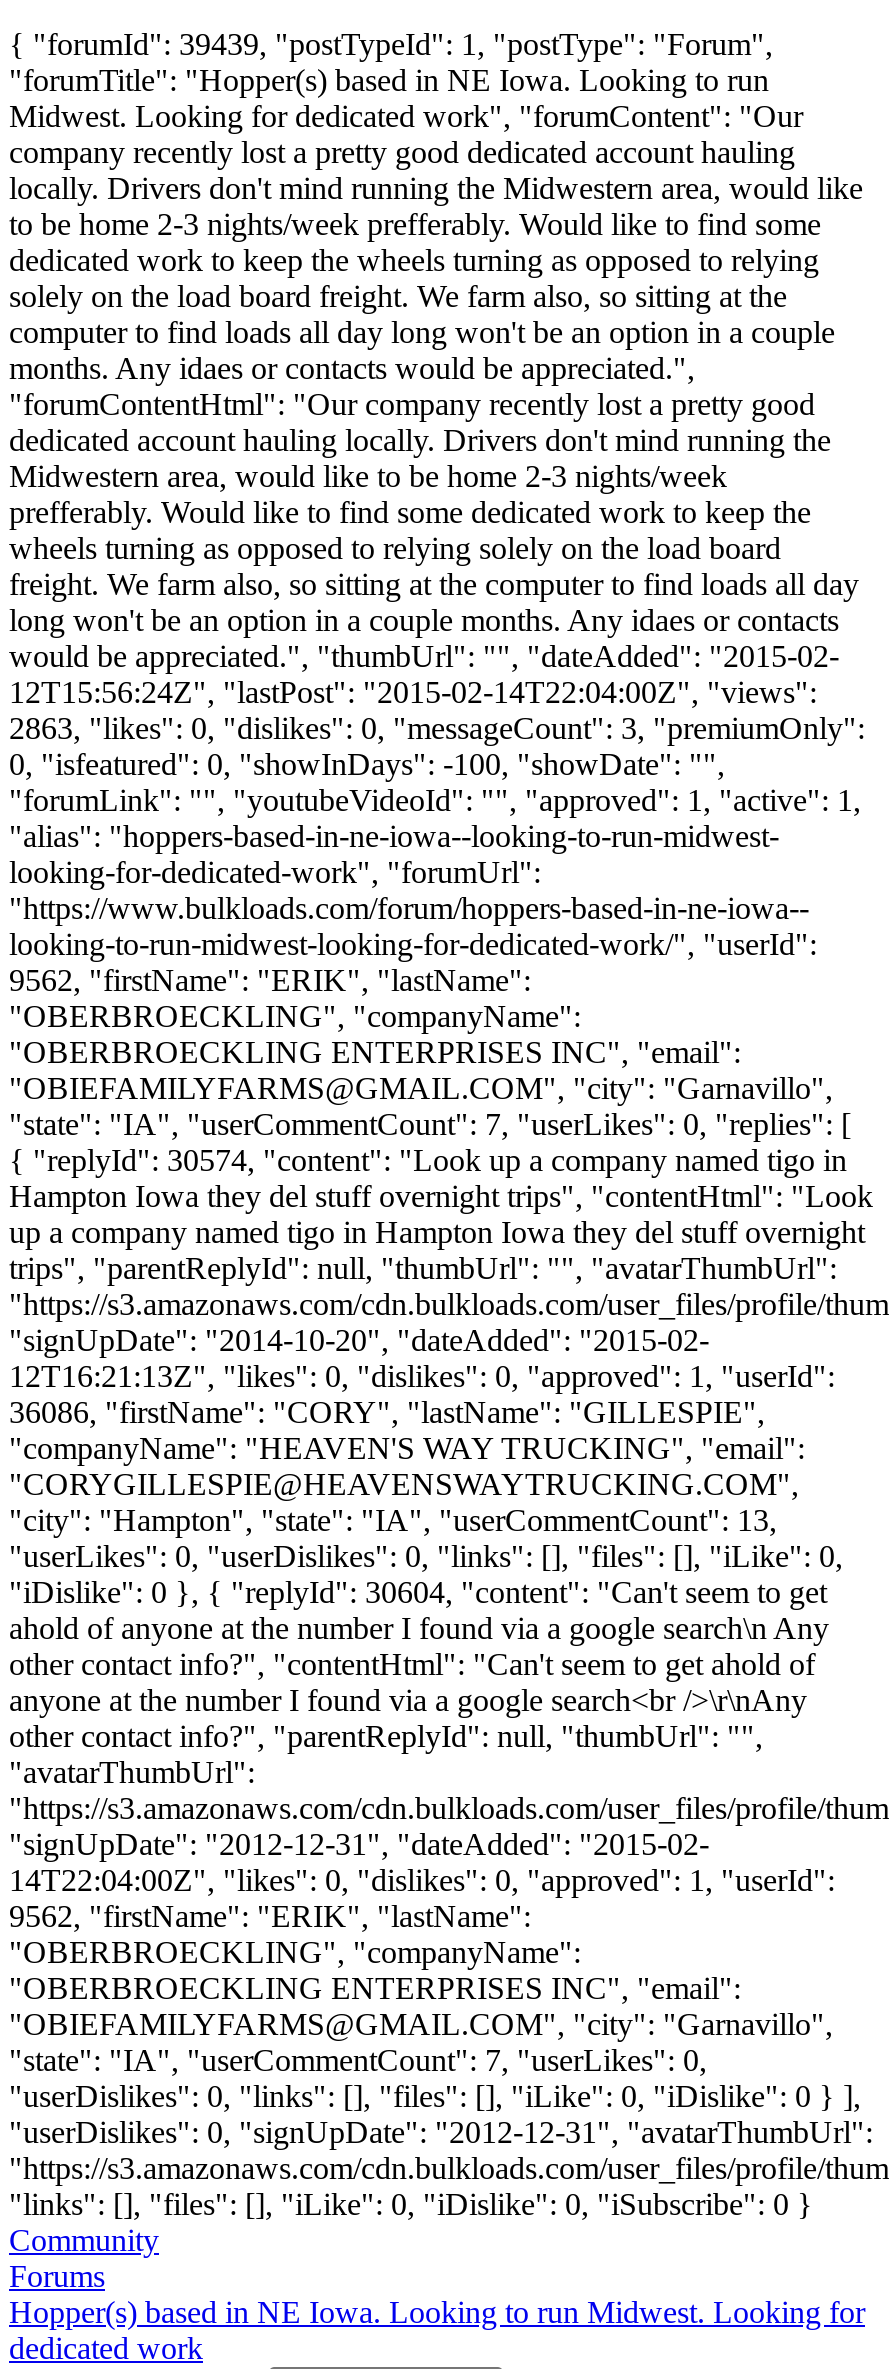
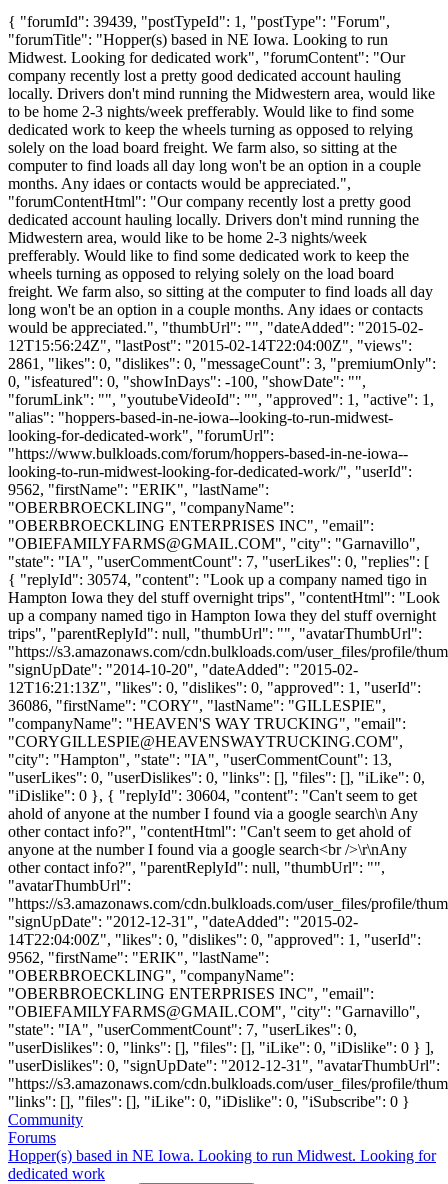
[9,711,865,745] 2863, "likes": 0, "dislikes": 0, "messageCount": 3, "premiumOnly": -> [8,355,436,372] 2861, "likes": 0, "dislikes": 0, "messageCount": 3, "premiumOnly":

